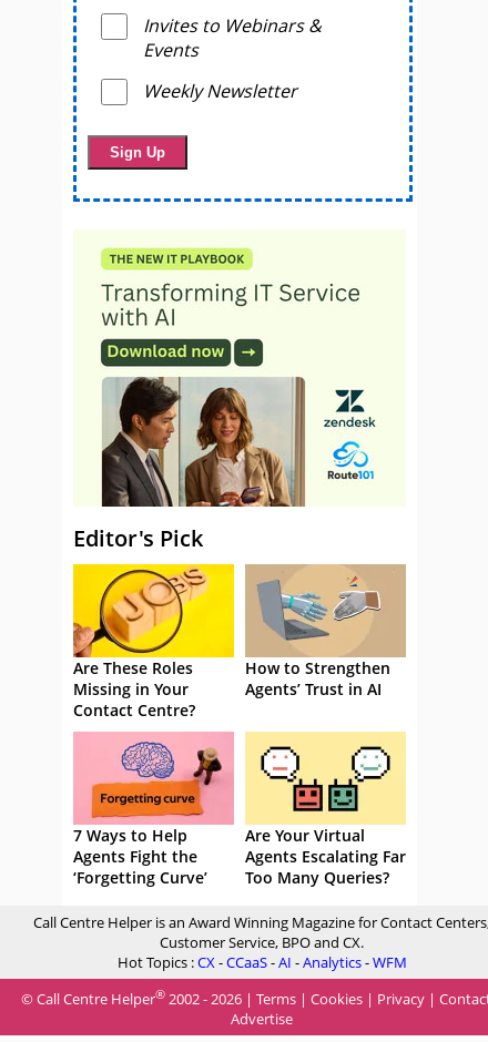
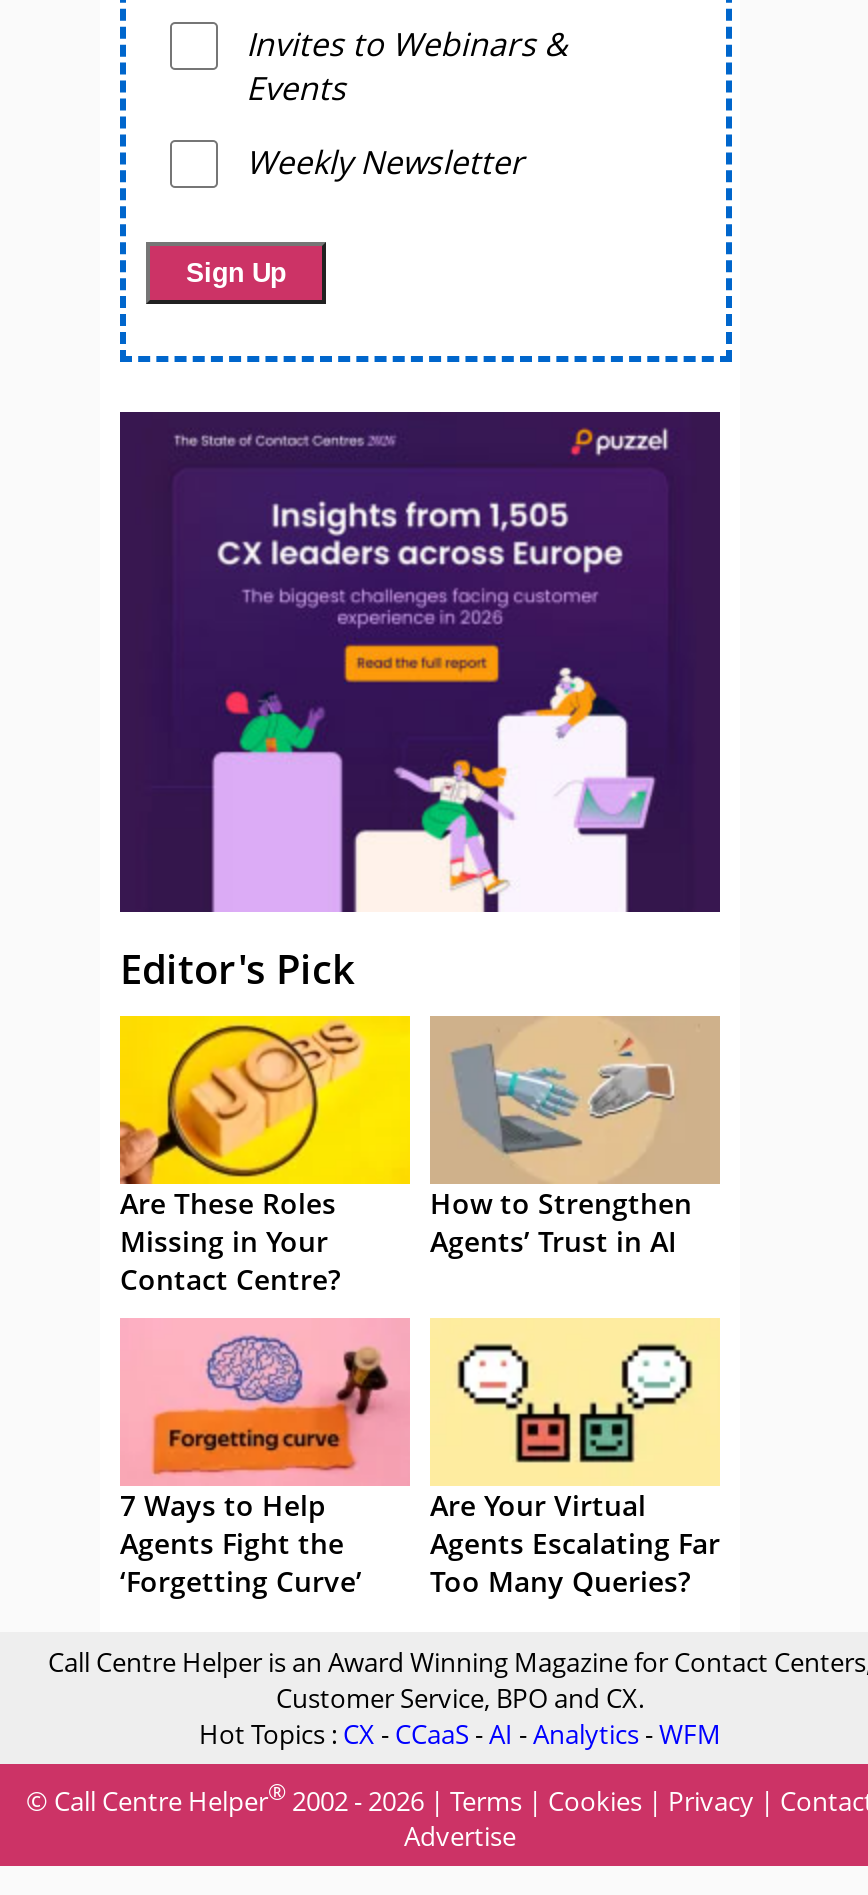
[73,229,406,508] [image] -> [118,410,722,914] [image]

